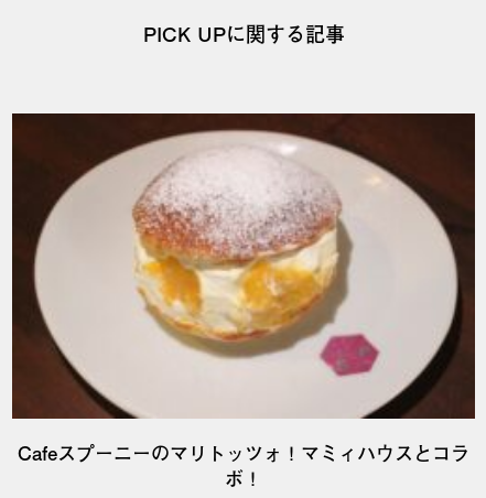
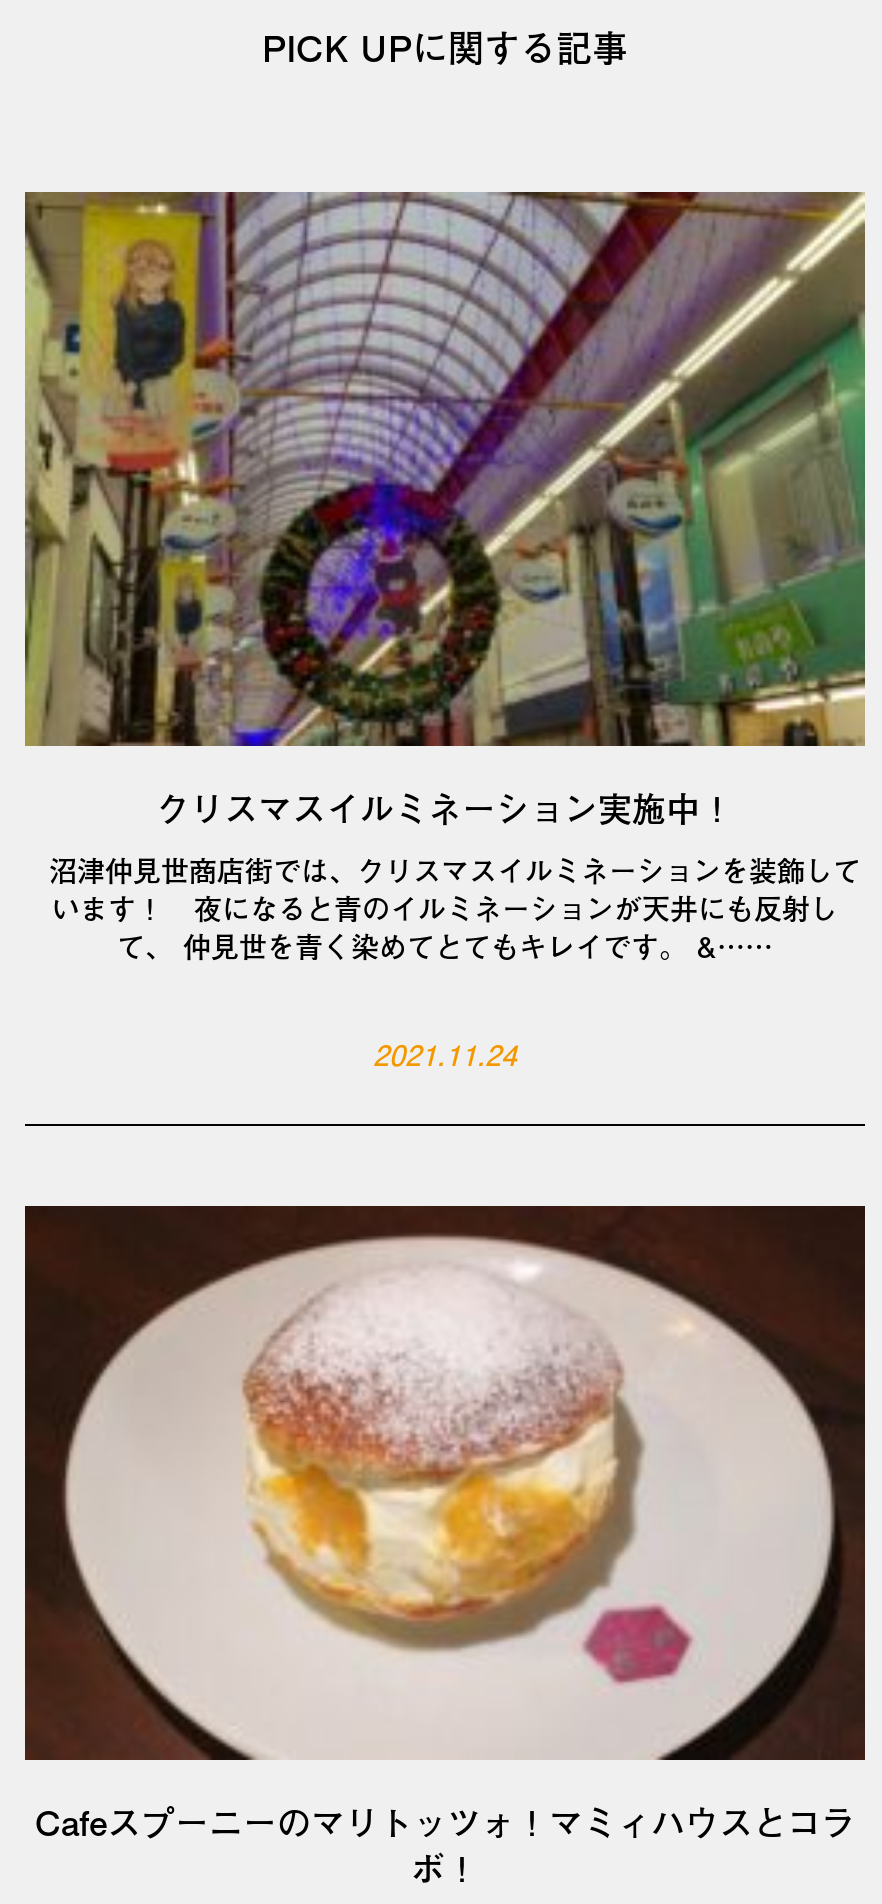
none -> [23,190,867,1076] [image] | クリスマスイルミネーション実施中！ | 沼津仲見世商店街では、クリスマスイルミネーションを装飾して | います！ 夜になると青のイルミネーションが天井にも反射し | て、 仲見世を青く染めてとてもキレイです。 &…… | 2021.11.24

